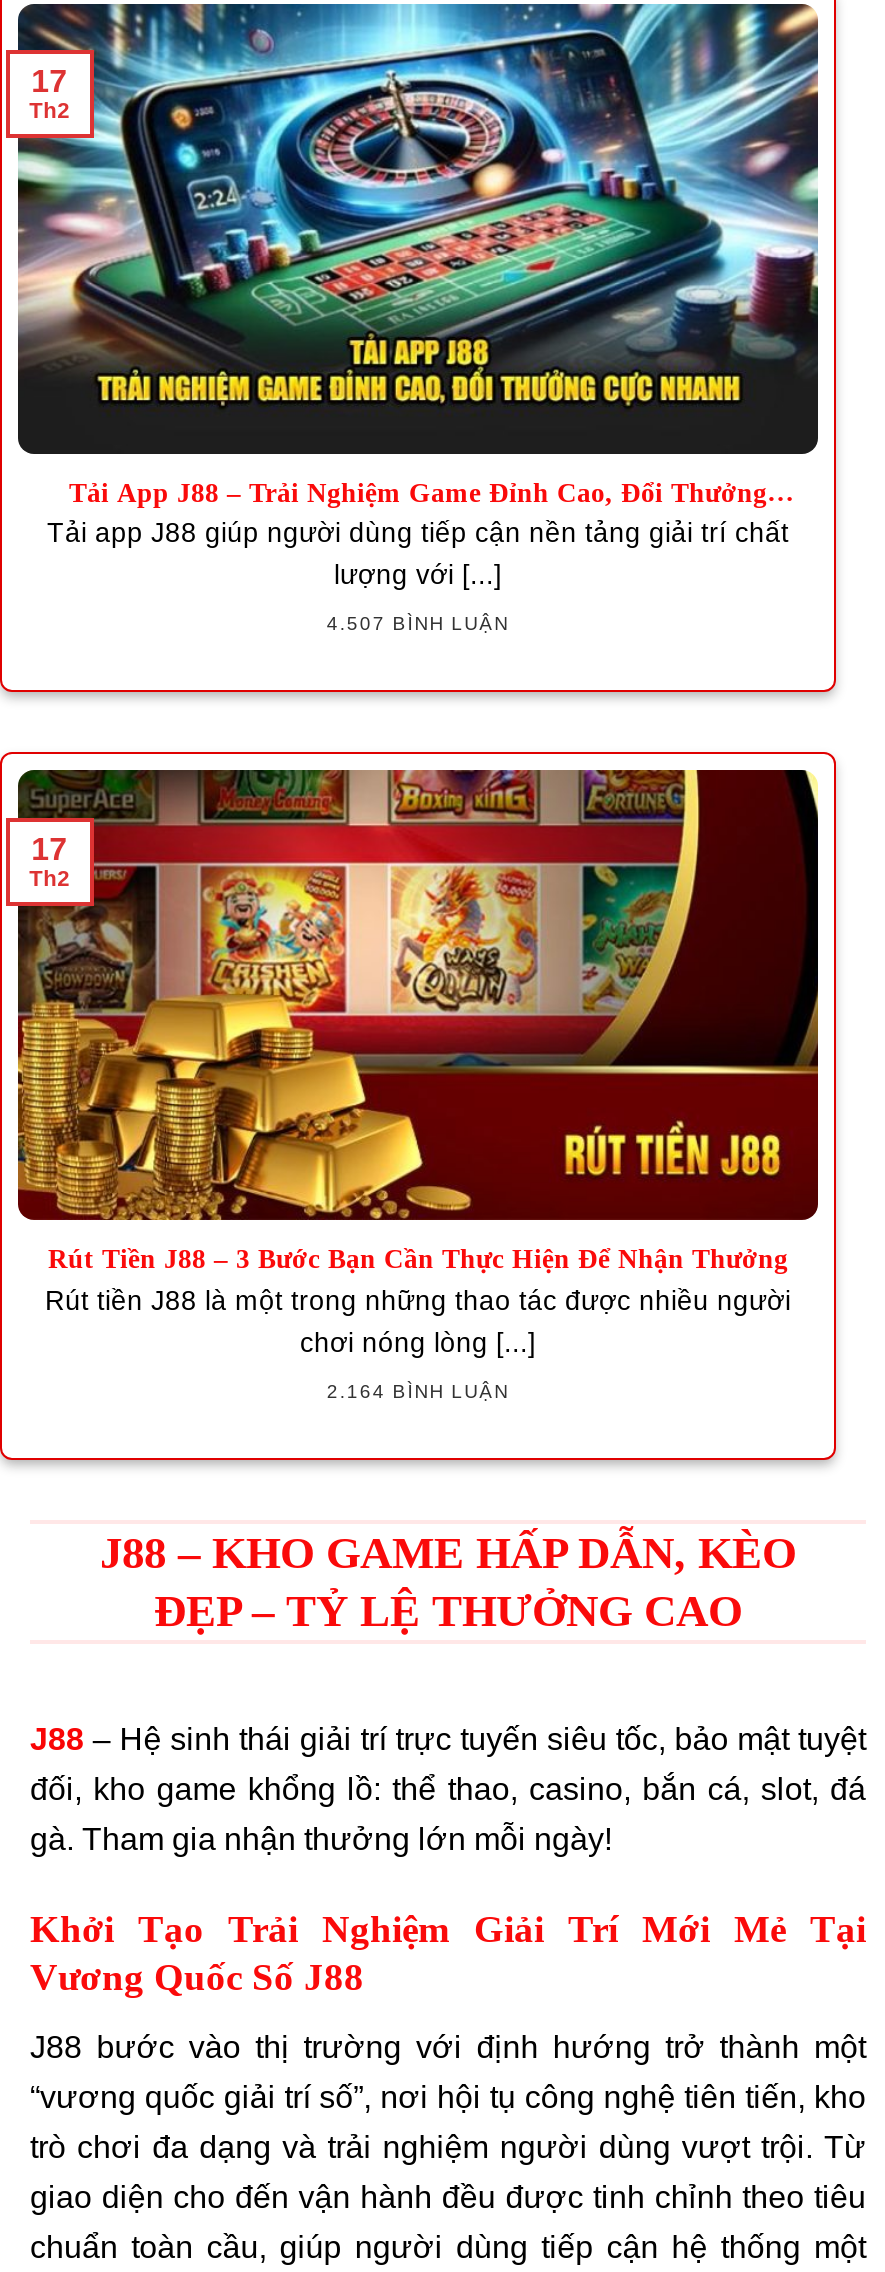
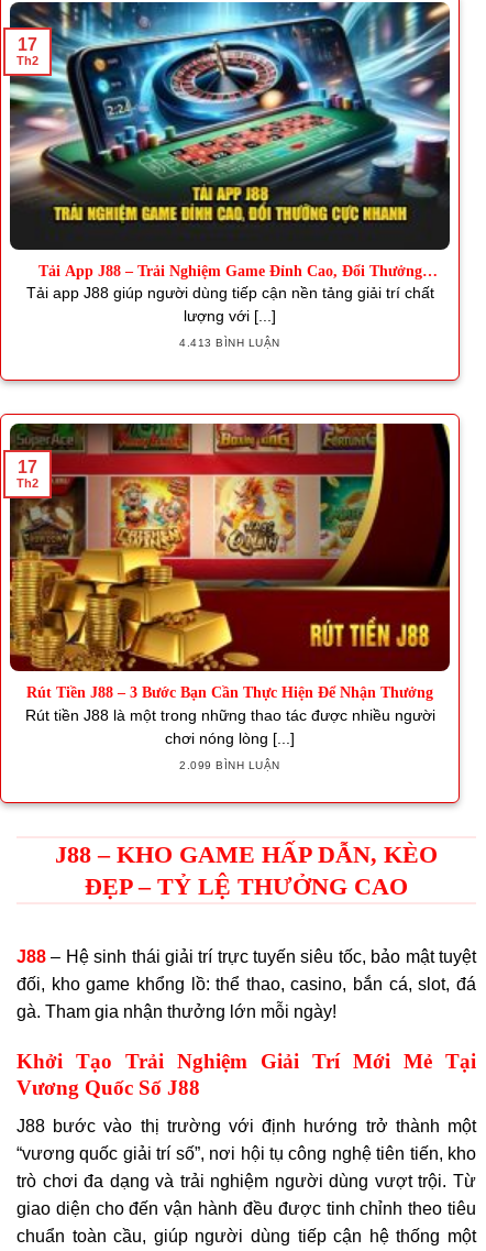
[327,613,509,635] 4.507 BÌNH LUẬN -> [180,337,280,349] 4.413 BÌNH LUẬN
[327,1380,509,1402] 2.164 BÌNH LUẬN -> [180,759,280,771] 2.099 BÌNH LUẬN

